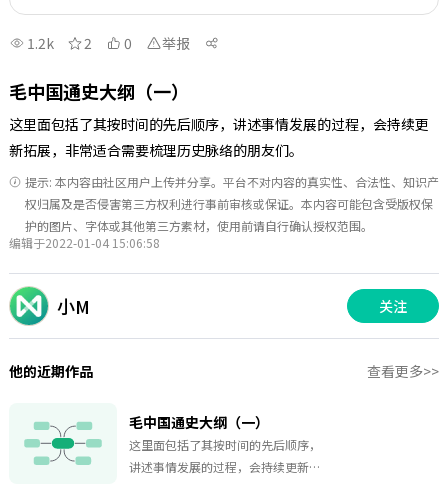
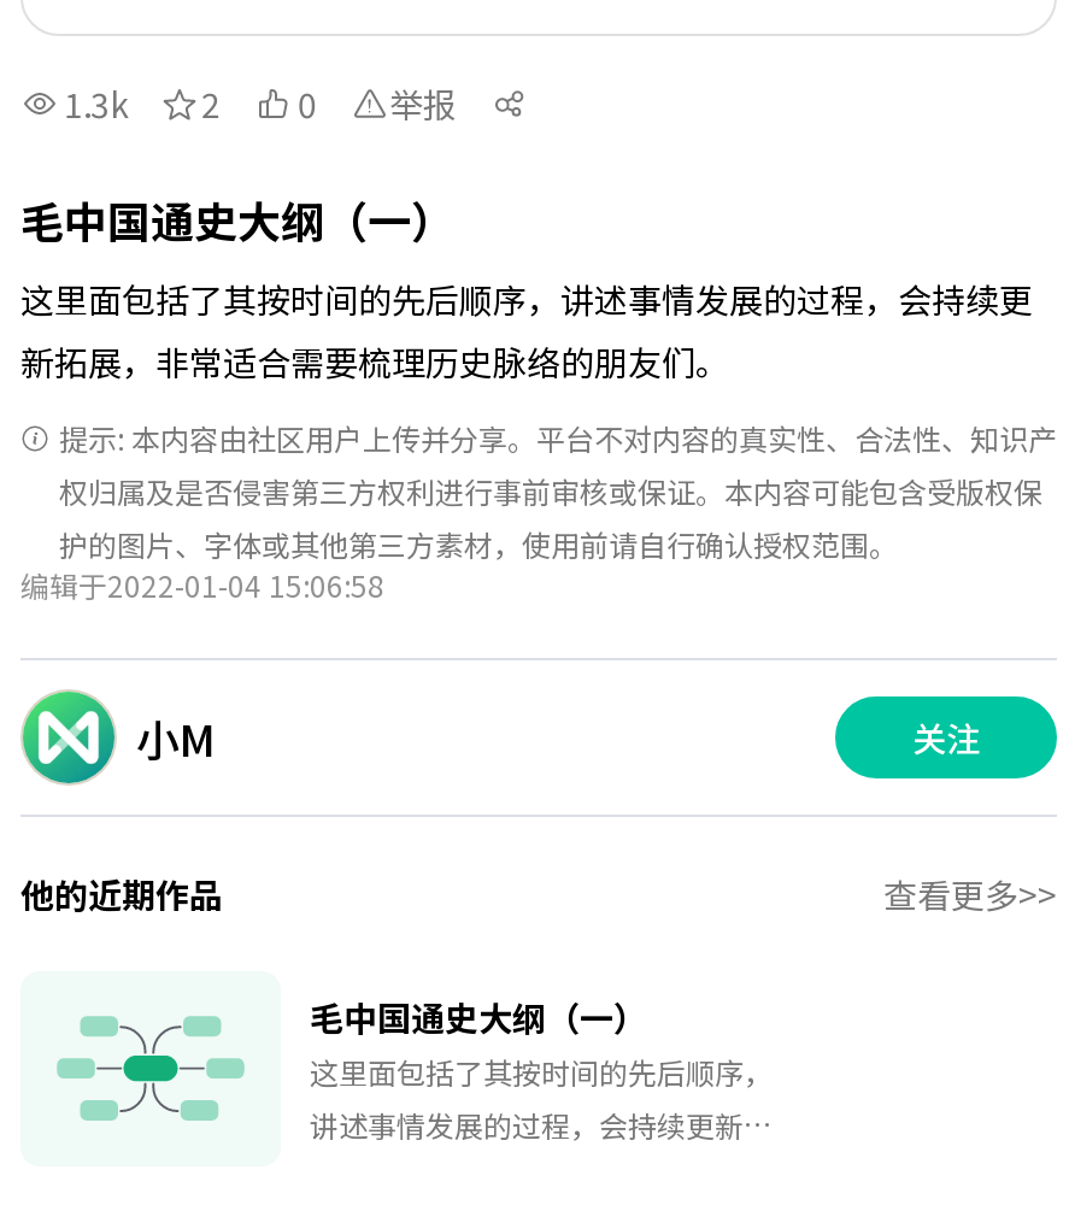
[27,33,190,53] 1.2k 2 0 举报 -> [64,80,457,128] 1.3k 2 0 举报

